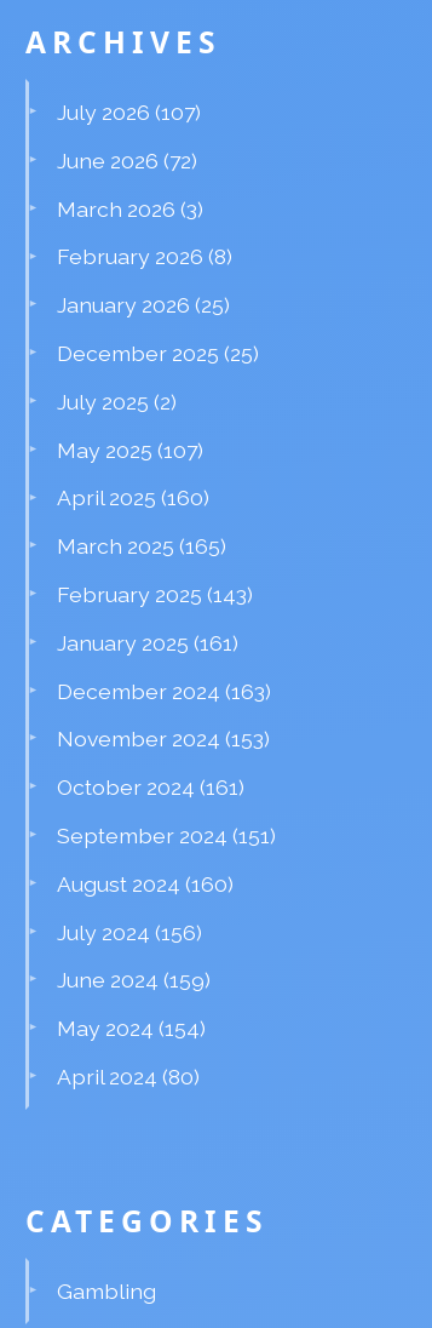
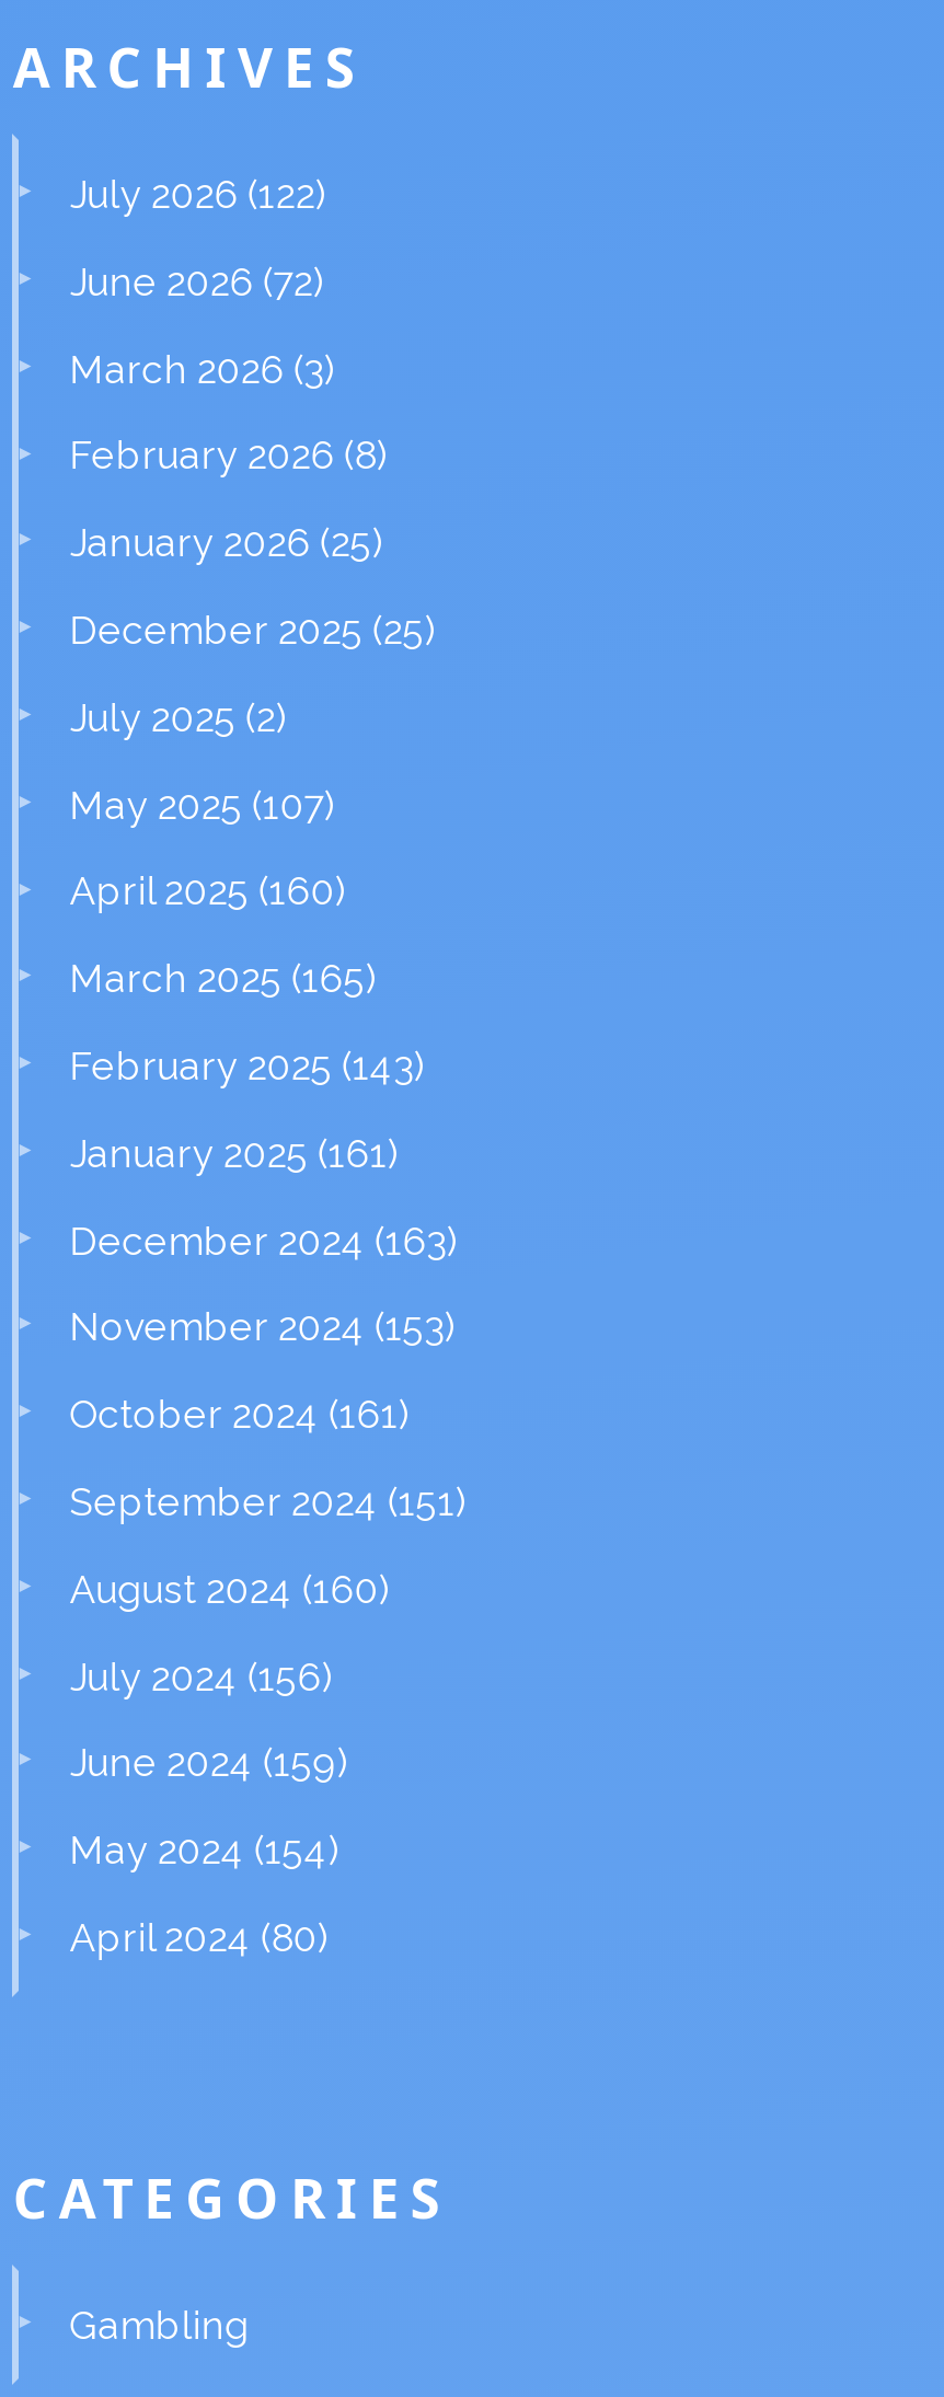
[57,99,201,125] July 2026 (107) -> [70,171,326,217] July 2026 (122)

